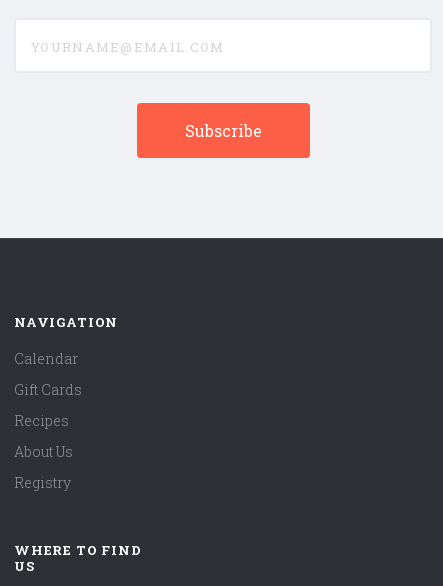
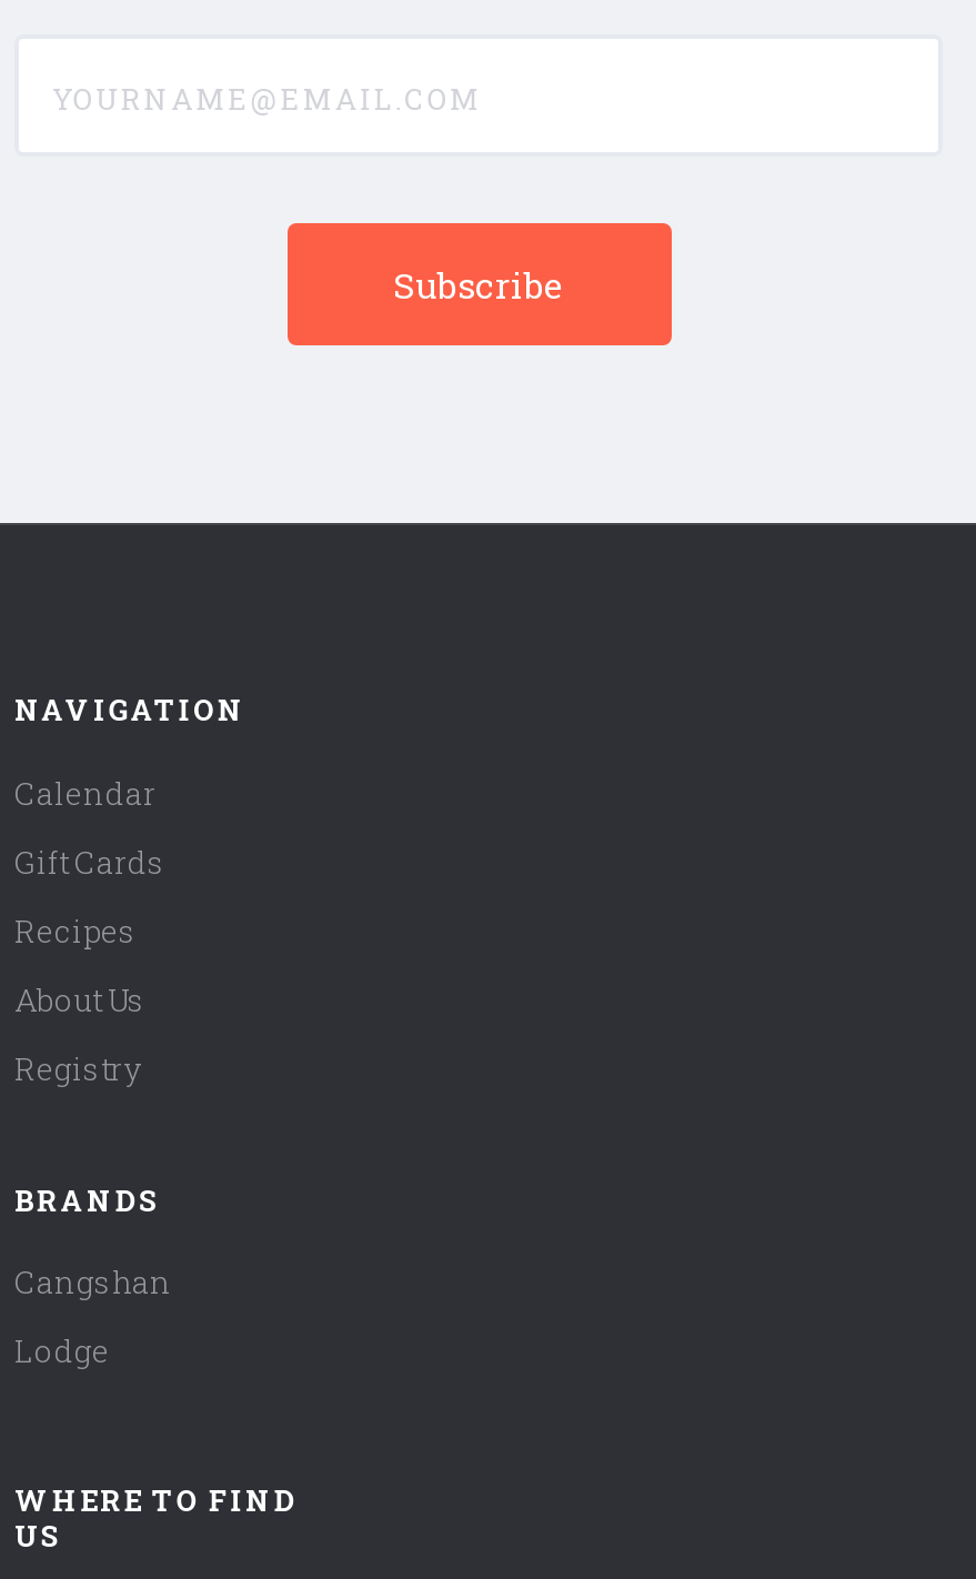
none -> [14,1180,172,1372] BRANDS | Cangshan | Lodge

